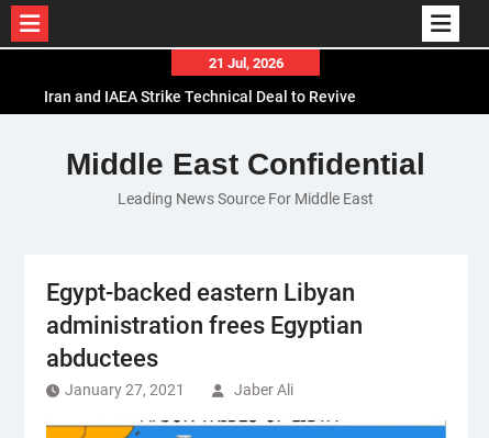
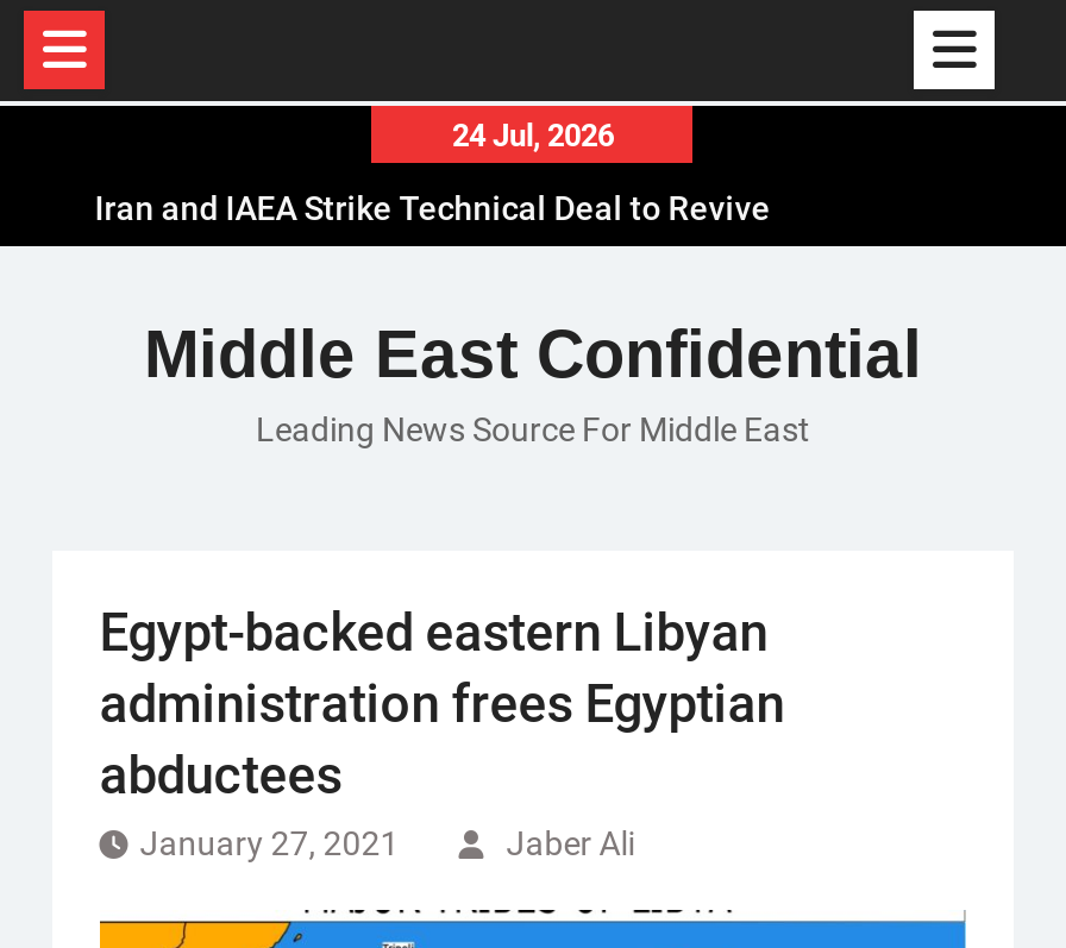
[209,55,284,71] 21 Jul, 2026 -> [452,118,614,153] 24 Jul, 2026

